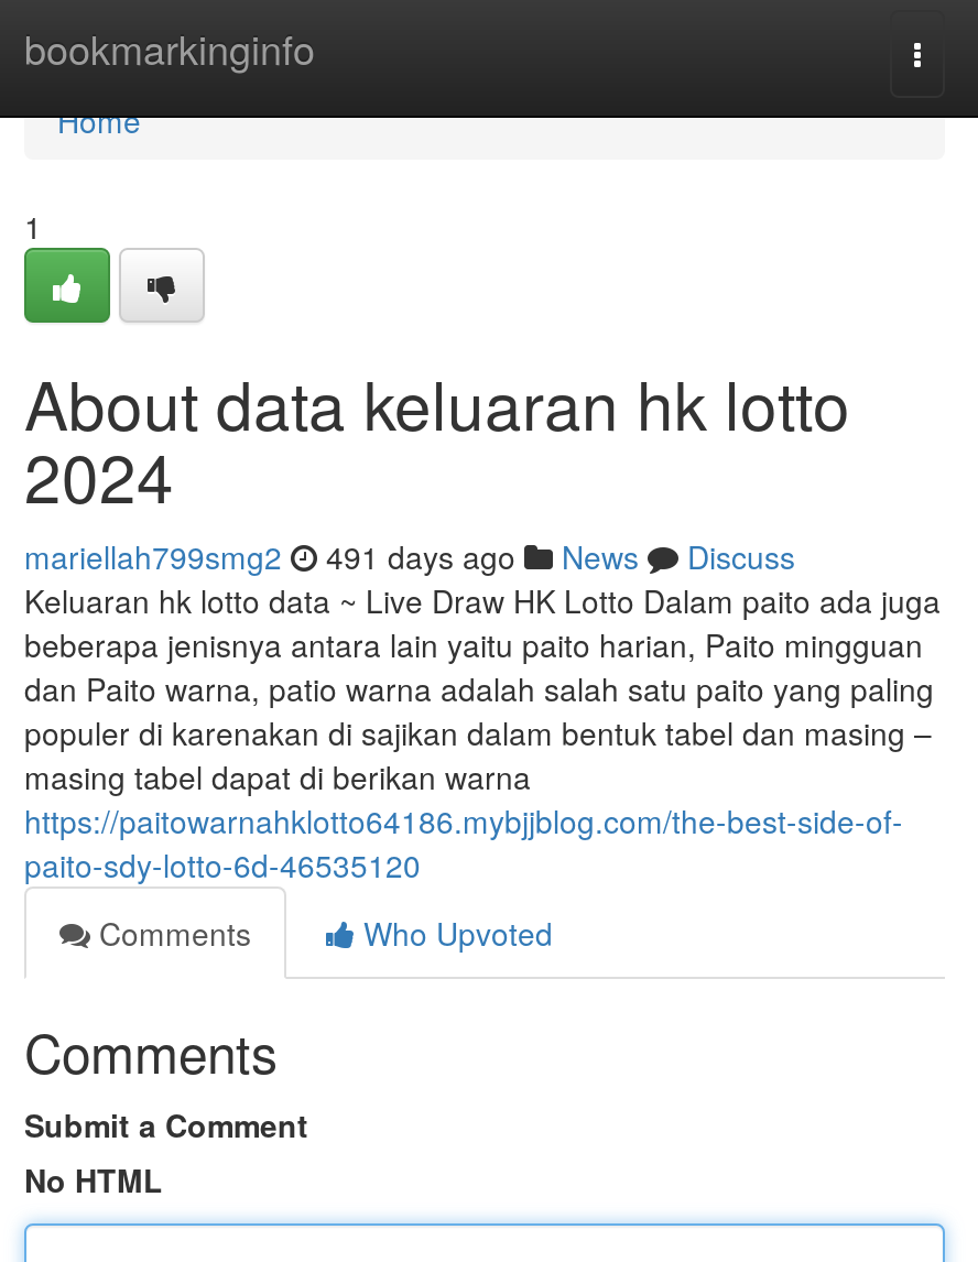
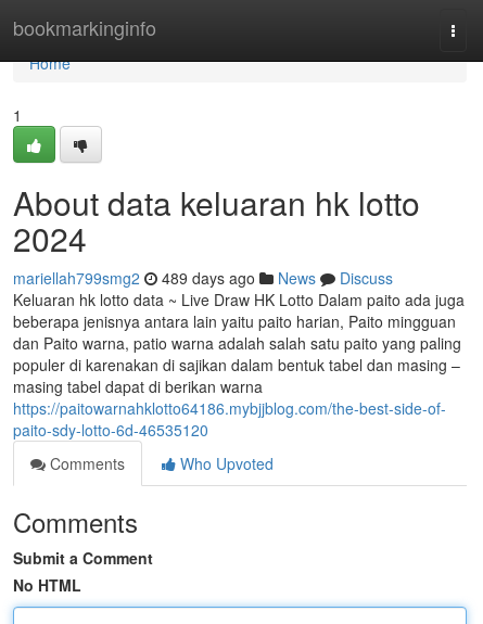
[24,534,795,578] mariellah799smg2 491 days ago News Discuss -> [13,267,393,289] mariellah799smg2 489 days ago News Discuss

